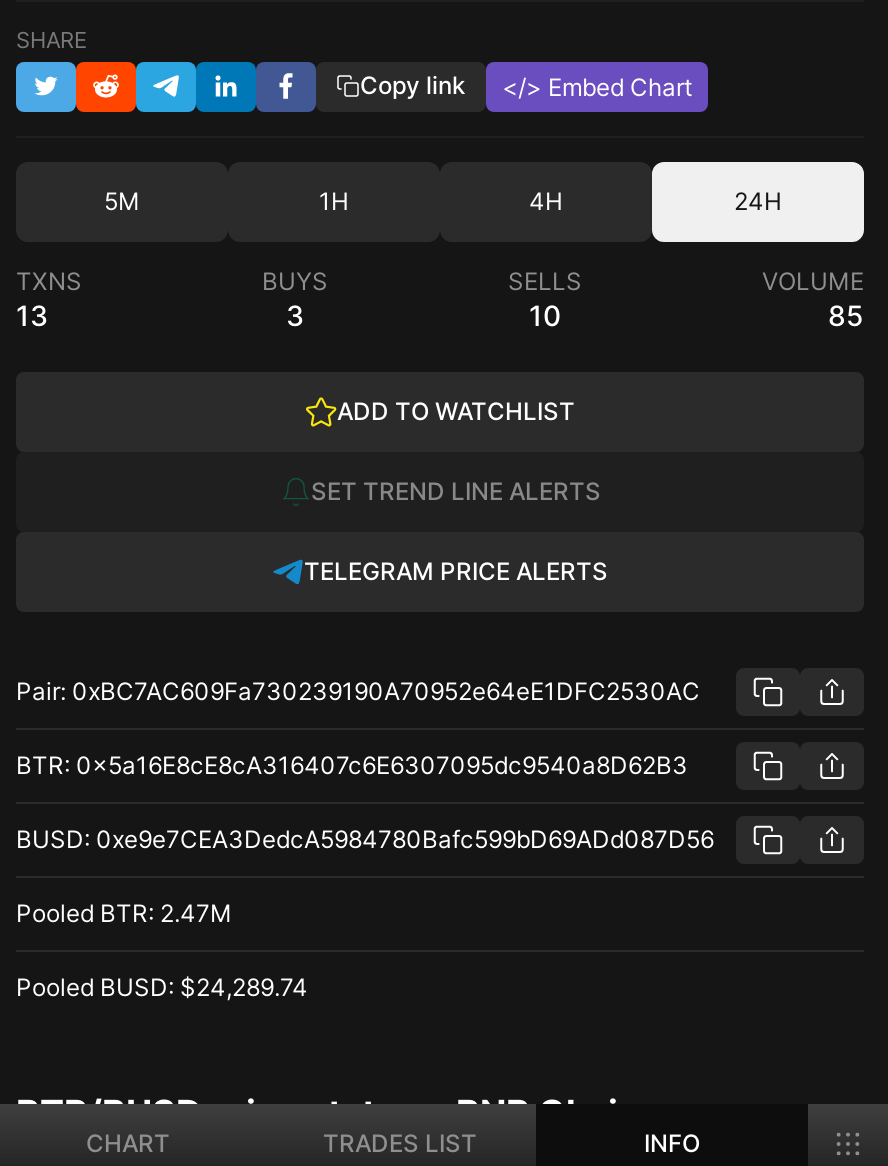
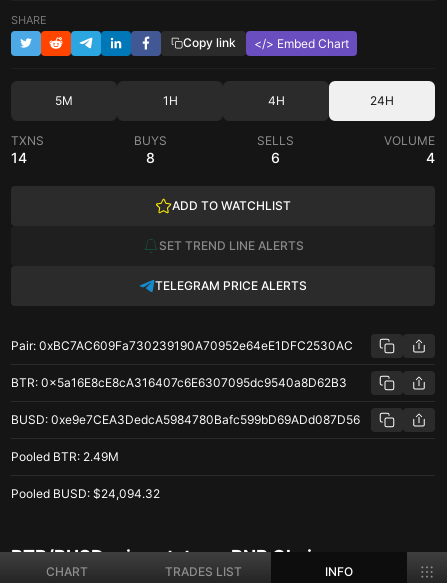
[16,298,48,332] 13 -> [11,149,27,166] 14
[286,298,304,332] 3 -> [146,149,155,166] 8
[529,298,561,332] 10 -> [271,149,280,166] 6
[828,298,864,332] 85 -> [426,149,435,166] 4
[16,898,232,928] Pooled BTR: 2.47M -> [11,449,119,464] Pooled BTR: 2.49M
[16,973,308,1003] Pooled BUSD: $24,289.74 -> [11,486,160,501] Pooled BUSD: $24,094.32

